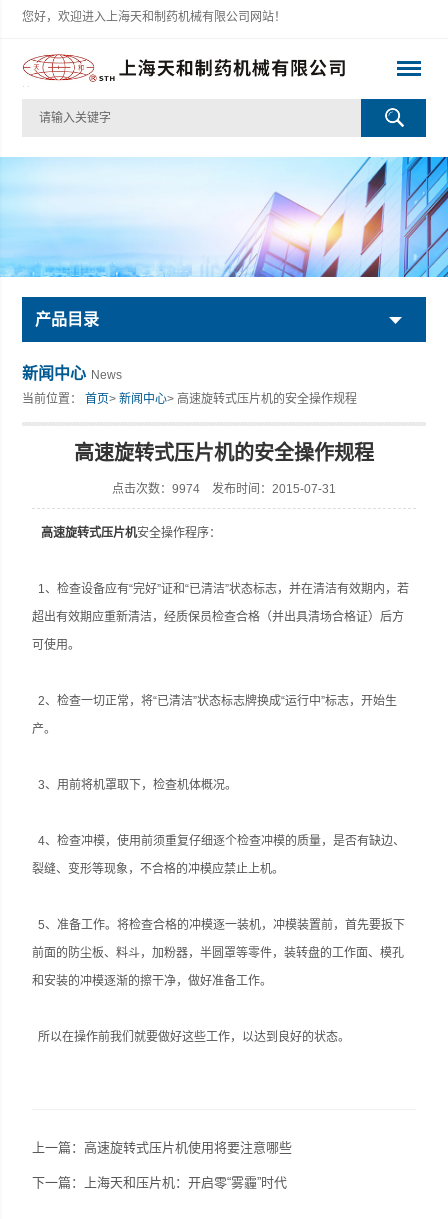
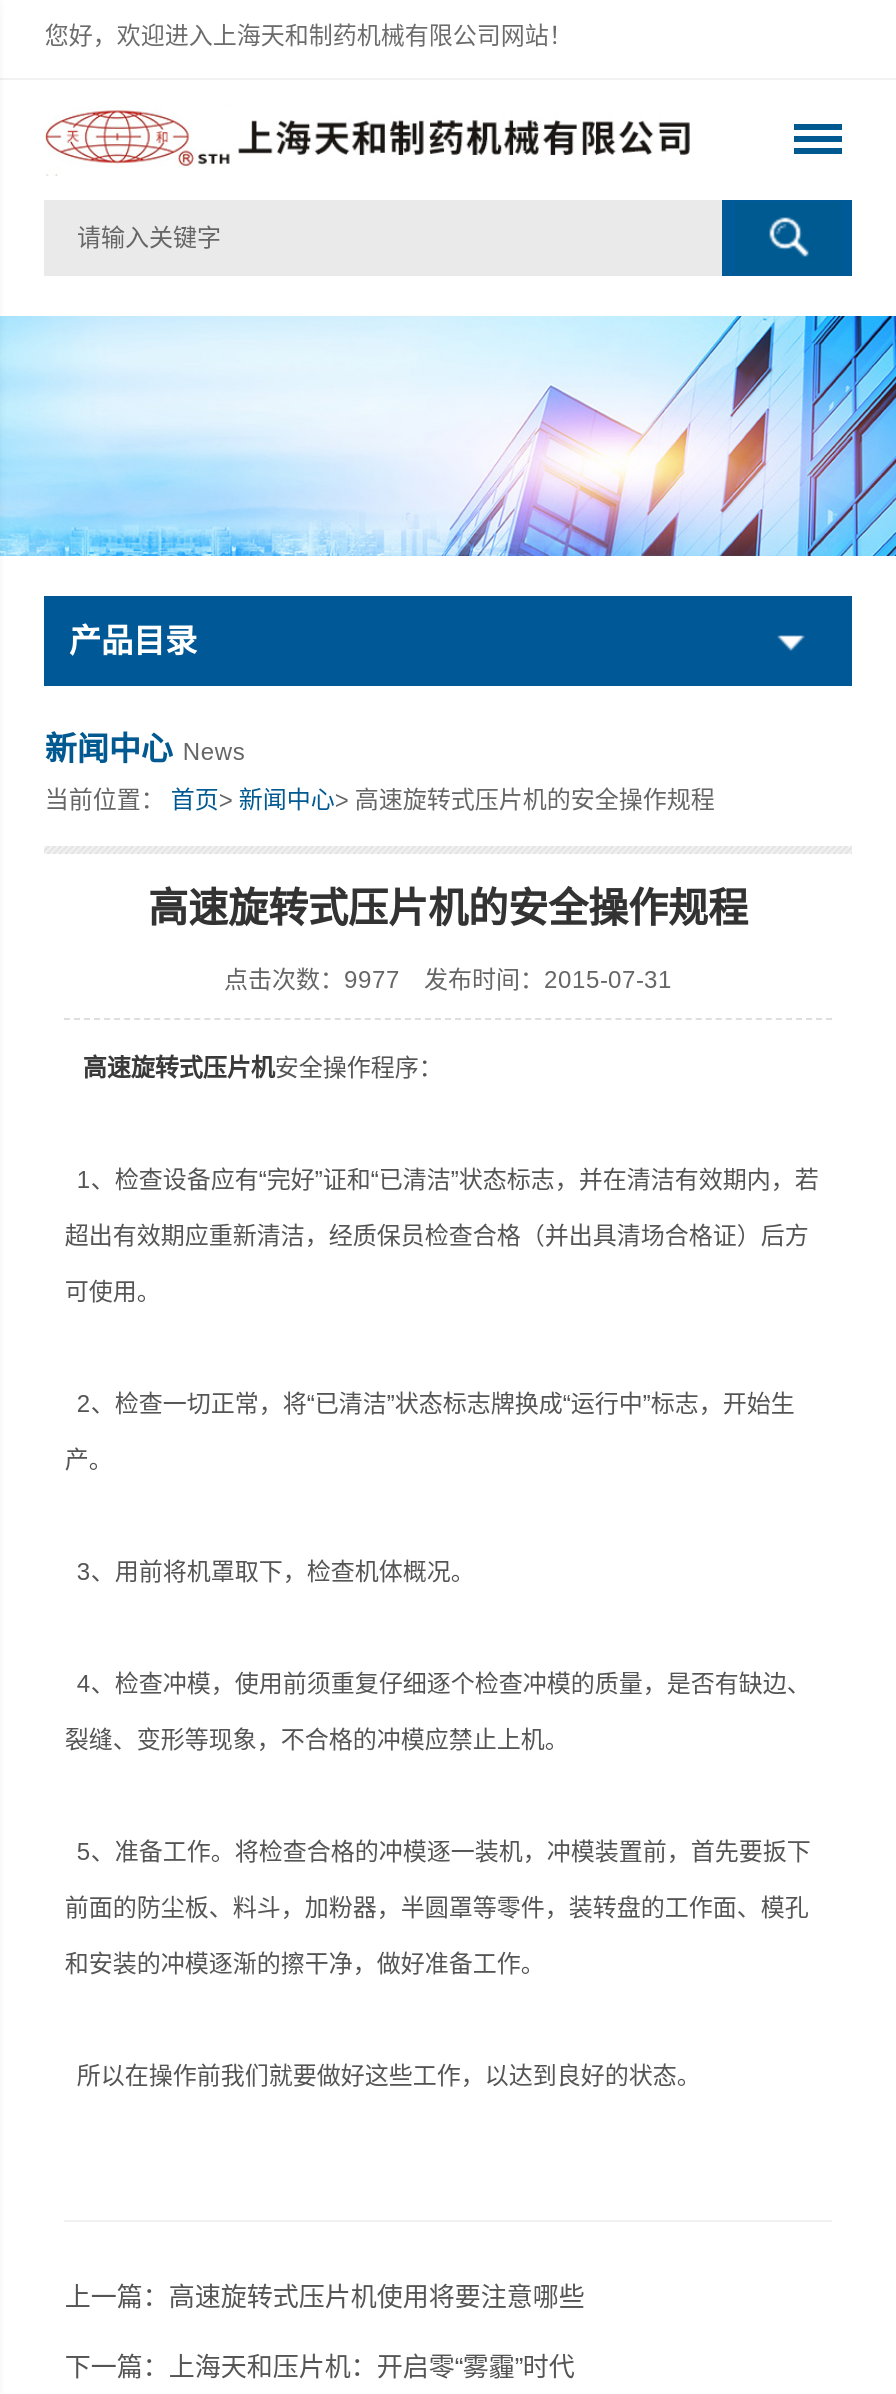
[112,482,336,496] 点击次数：9974 发布时间：2015-07-31 -> [224,966,672,994] 点击次数：9977 发布时间：2015-07-31

